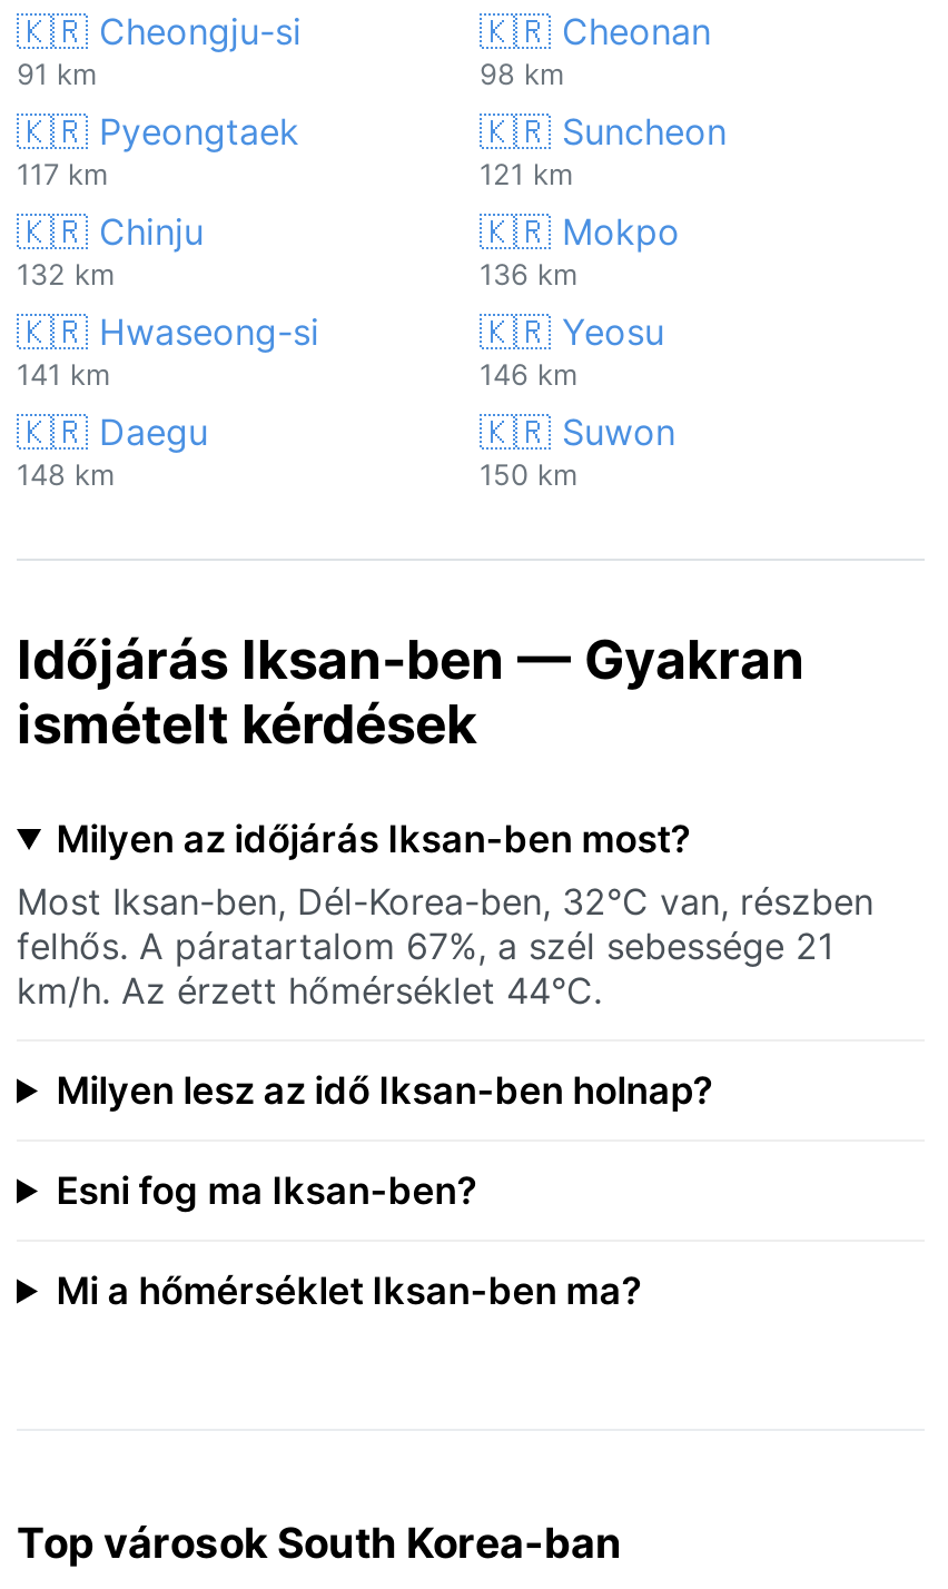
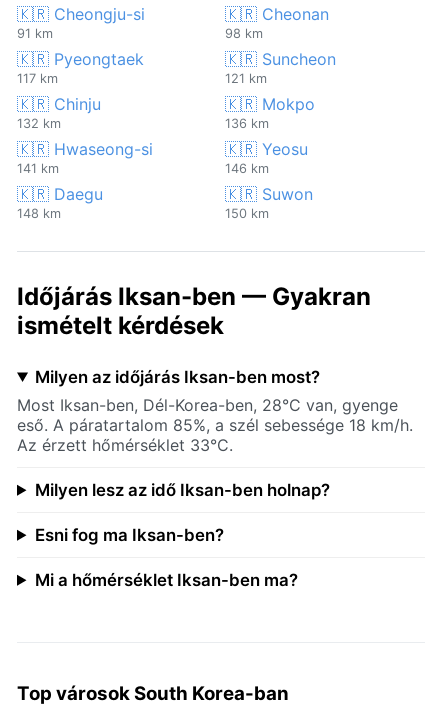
[17,879,873,1012] Most Iksan-ben, Dél-Korea-ben, 32°C van, részben | felhős. A páratartalom 67%, a szél sebessége 21 | km/h. Az érzett hőmérséklet 44°C. -> [17,395,413,455] Most Iksan-ben, Dél-Korea-ben, 28°C van, gyenge | eső. A páratartalom 85%, a szél sebessége 18 km/h. | Az érzett hőmérséklet 33°C.

